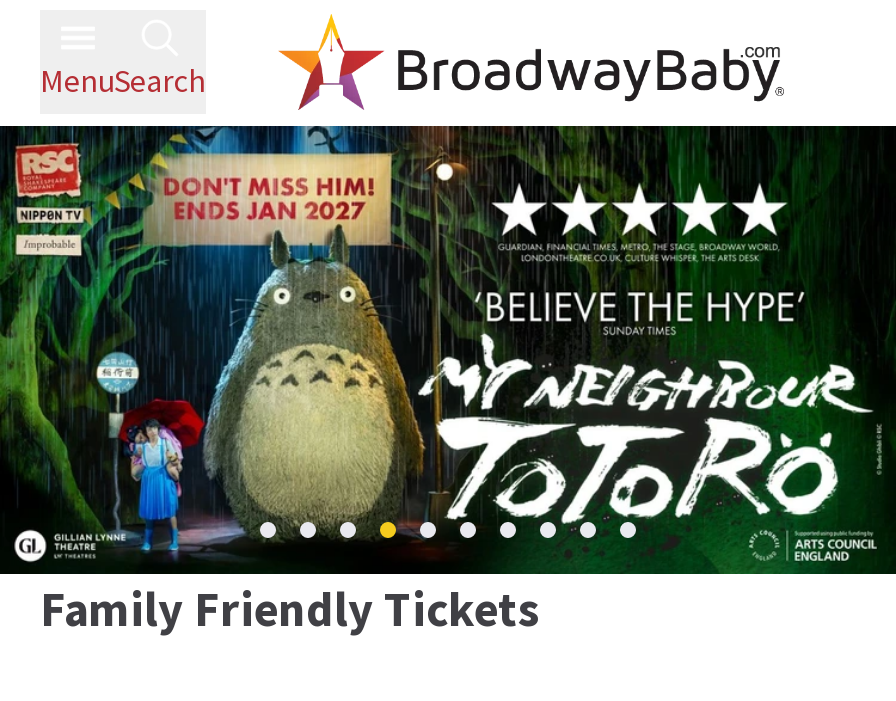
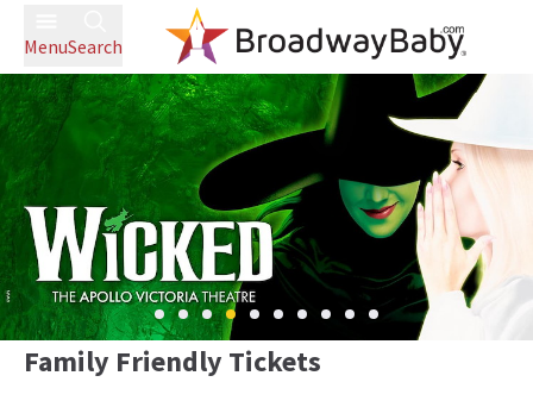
[6,124,890,576] [image] -> [4,73,529,340] [image]

